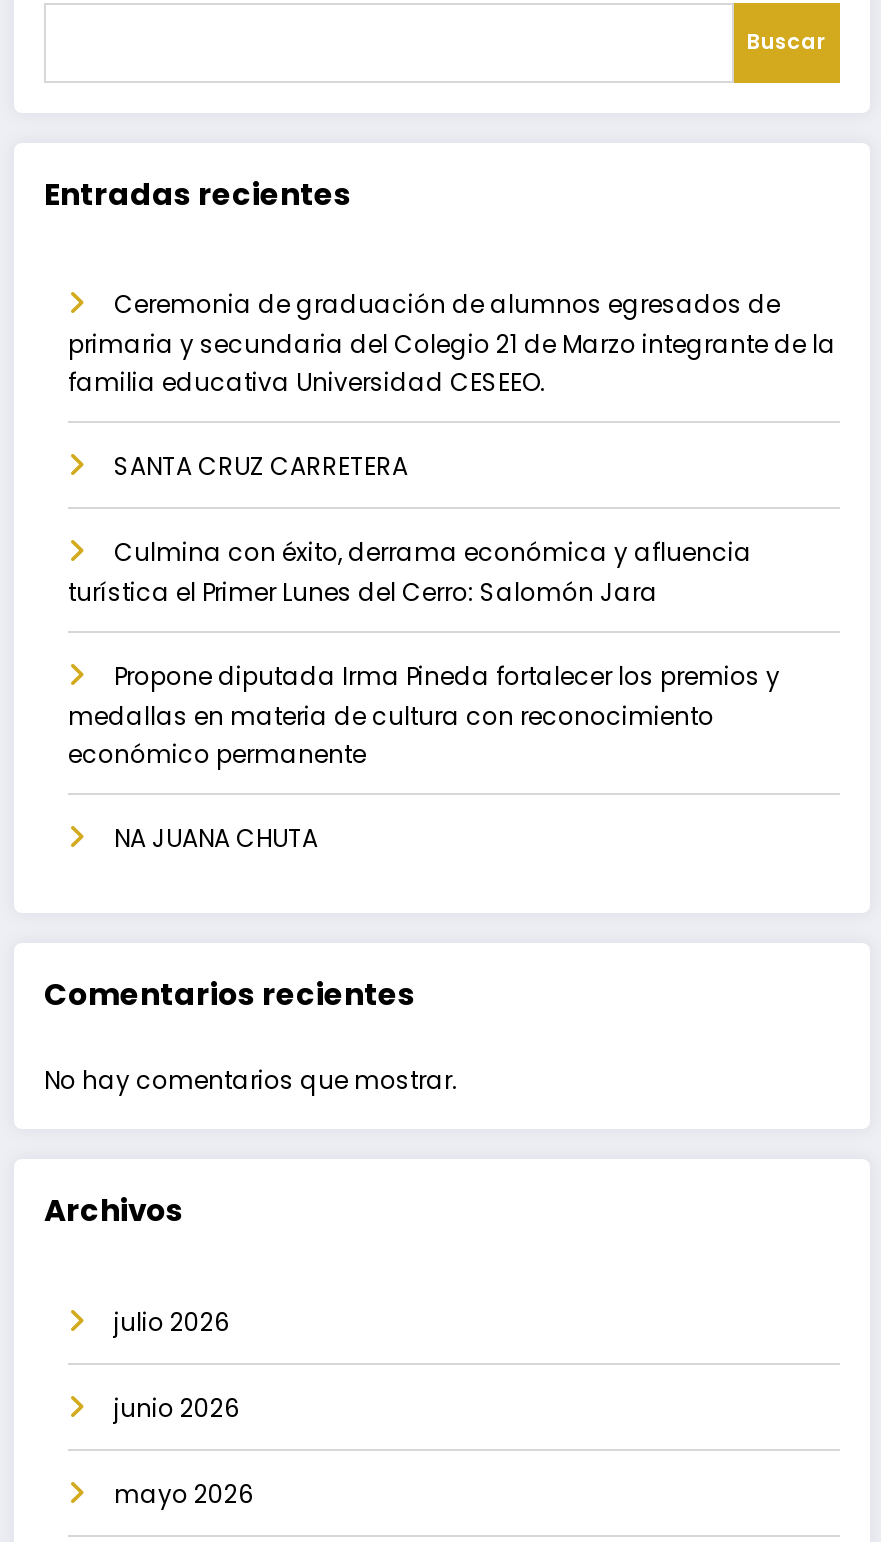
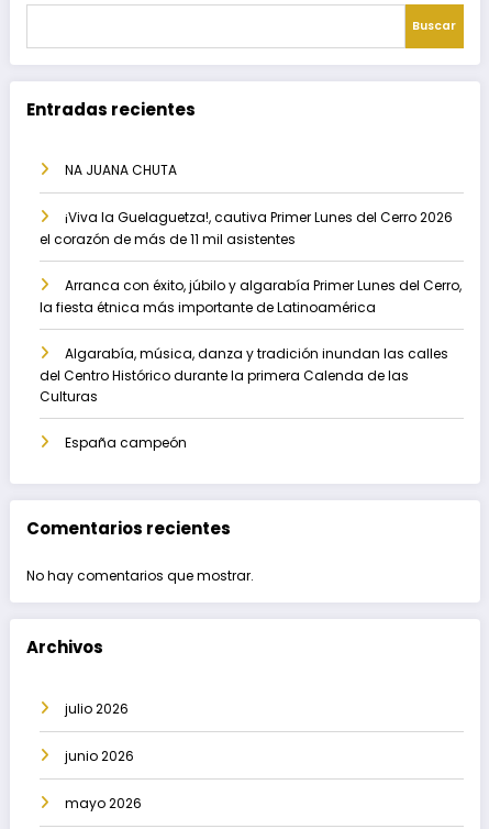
[68,288,836,772] Ceremonia de graduación de alumnos egresados de | primaria y secundaria del Colegio 21 de Marzo integrante de la | familia educativa Universidad CESEEO. | SANTA CRUZ CARRETERA | Culmina con éxito, derrama económica y afluencia | turística el Primer Lunes del Cerro: Salomón Jara | Propone diputada Irma Pineda fortalecer los premios y | medallas en materia de cultura con reconocimiento | económico permanente -> none
moved [114,822,318,856] -> [65,161,177,180]: NA JUANA CHUTA
none -> [40,208,462,452] ¡Viva la Guelaguetza!, cautiva Primer Lunes del Cerro 2026 | el corazón de más de 11 mil asistentes | Arranca con éxito, júbilo y algarabía Primer Lunes del Cerro, | la fiesta étnica más importante de Latinoamérica | Algarabía, música, danza y tradición inundan las calles | del Centro Histórico durante la primera Calenda de las | Culturas | España campeón

